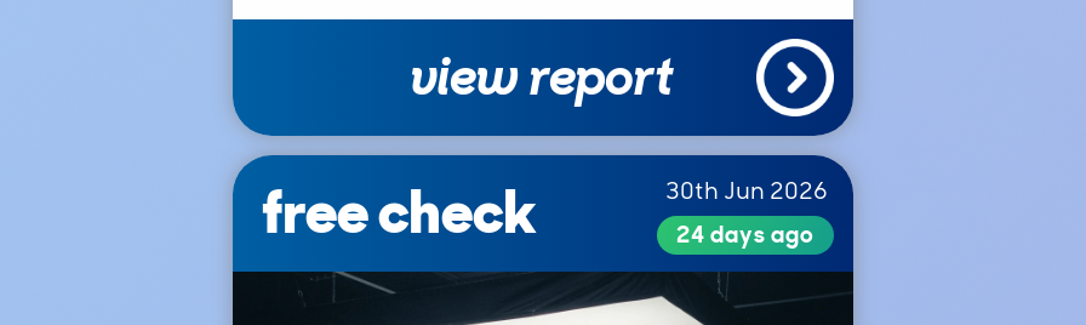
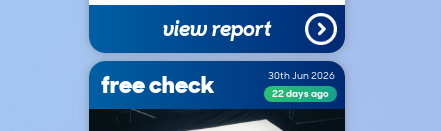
[676,218,814,250] 24 days ago -> [272,87,329,100] 22 days ago

